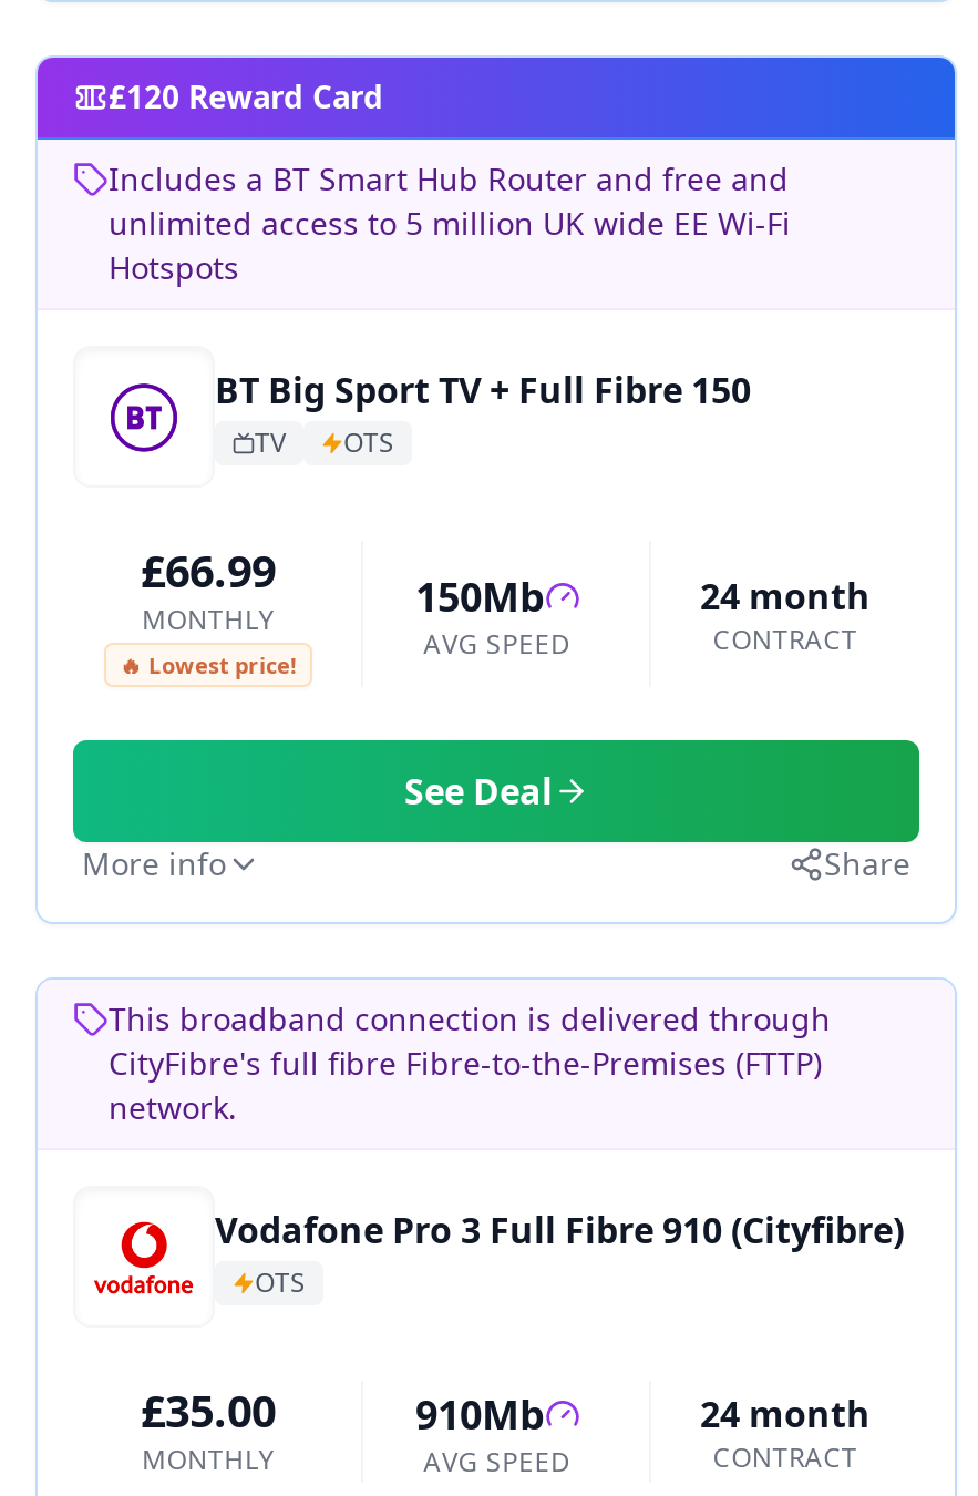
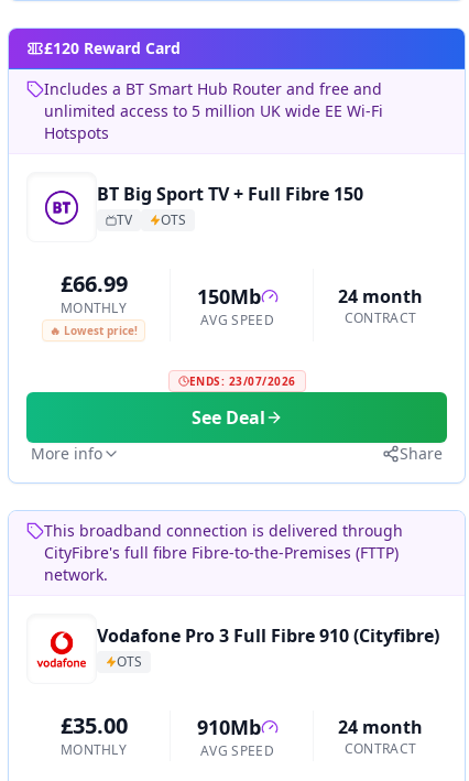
none -> [189,374,296,389] ENDS: 23/07/2026

